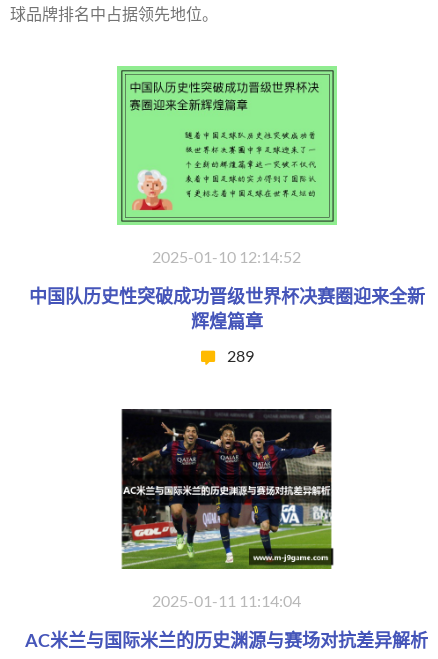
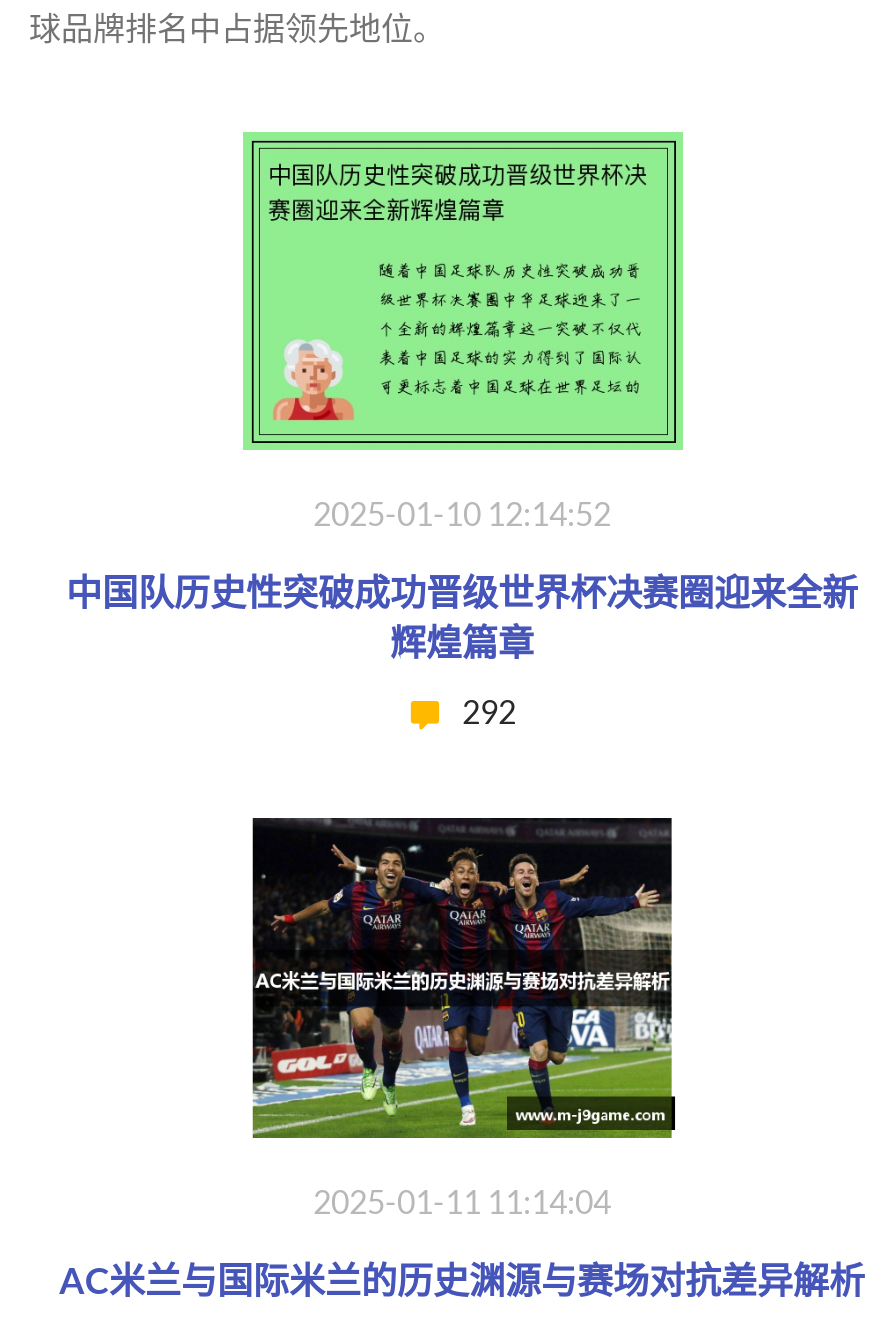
[223,346,253,365] 289 -> [456,692,516,730] 292

